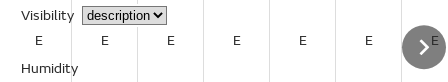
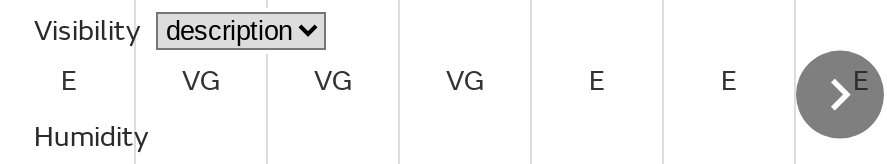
[100,32,240,49] E | E | E -> [182,64,484,98] VG | VG | VG

